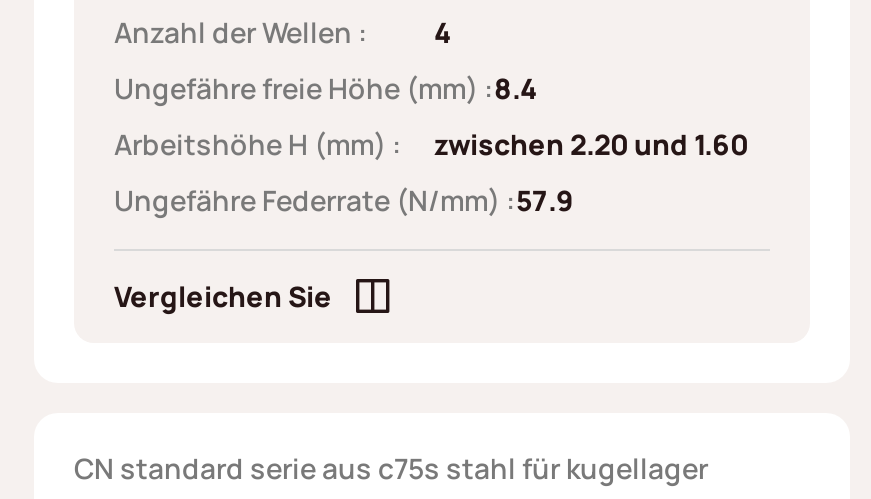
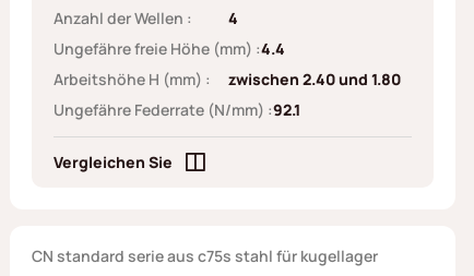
[114,69,538,107] Ungefähre freie Höhe (mm) : 8.4 -> [54,38,285,59] Ungefähre freie Höhe (mm) : 4.4
[114,125,748,163] Arbeitshöhe H (mm) : zwischen 2.20 und 1.60 -> [54,69,401,90] Arbeitshöhe H (mm) : zwischen 2.40 und 1.80
[114,181,574,219] Ungefähre Federrate (N/mm) : 57.9 -> [54,99,300,120] Ungefähre Federrate (N/mm) : 92.1

